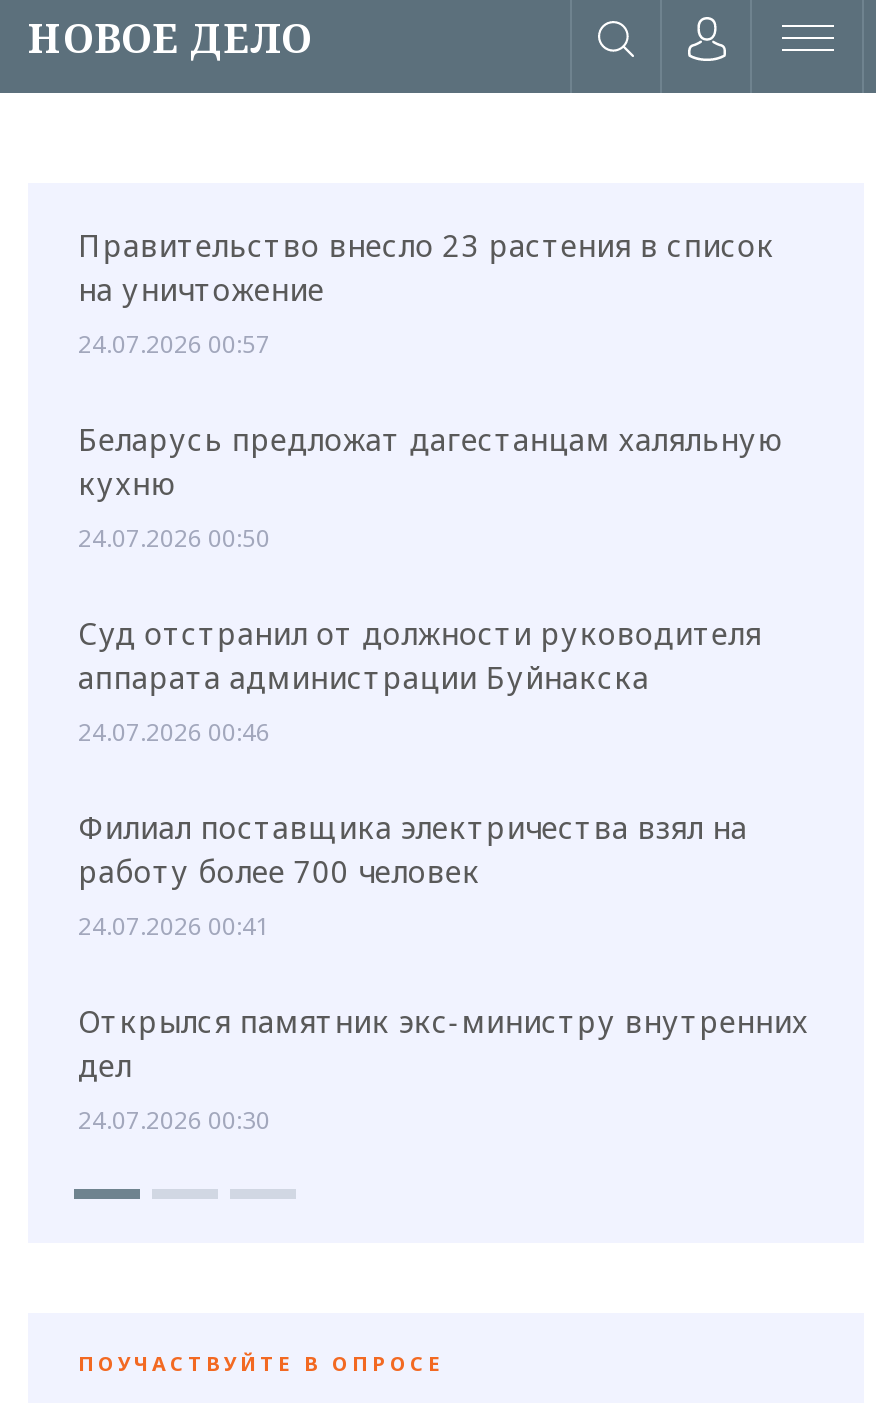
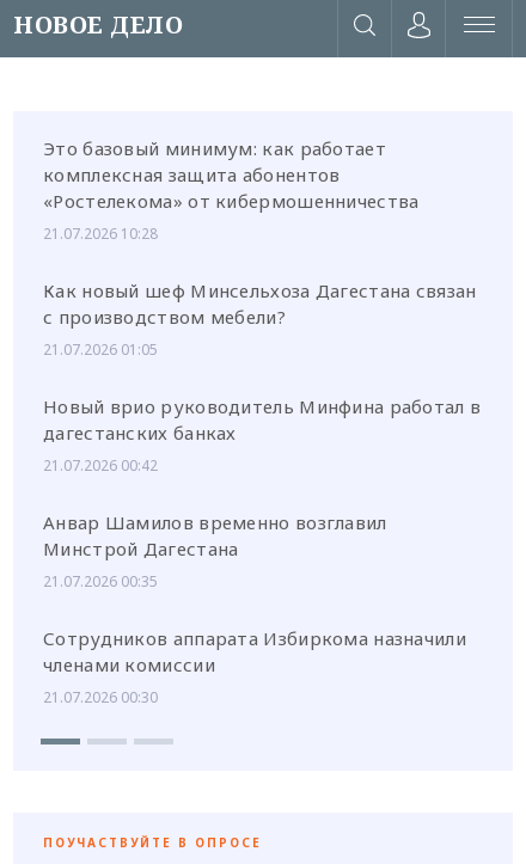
[78,225,775,361] Правительство внесло 23 растения в список | на уничтожение | 24.07.2026 00:57 -> [43,136,419,244] Это базовый минимум: как работает | комплексная защита абонентов | «Ростелекома» от кибермошенничества | 21.07.2026 10:28
[78,419,784,555] Беларусь предложат дагестанцам халяльную | кухню | 24.07.2026 00:50 -> [43,278,477,360] Как новый шеф Минсельхоза Дагестана связан | с производством мебели? | 21.07.2026 01:05
[78,613,761,749] Суд отстранил от должности руководителя | аппарата администрации Буйнакска | 24.07.2026 00:46 -> [43,394,481,476] Новый врио руководитель Минфина работал в | дагестанских банках | 21.07.2026 00:42
[78,807,747,943] Филиал поставщика электричества взял на | работу более 700 человек | 24.07.2026 00:41 -> [43,510,387,592] Анвар Шамилов временно возглавил | Минстрой Дагестана | 21.07.2026 00:35
[78,1001,809,1137] Открылся памятник экс-министру внутренних | дел | 24.07.2026 00:30 -> [43,626,466,707] Сотрудников аппарата Избиркома назначили | членами комиссии | 21.07.2026 00:30

